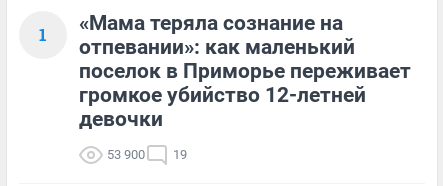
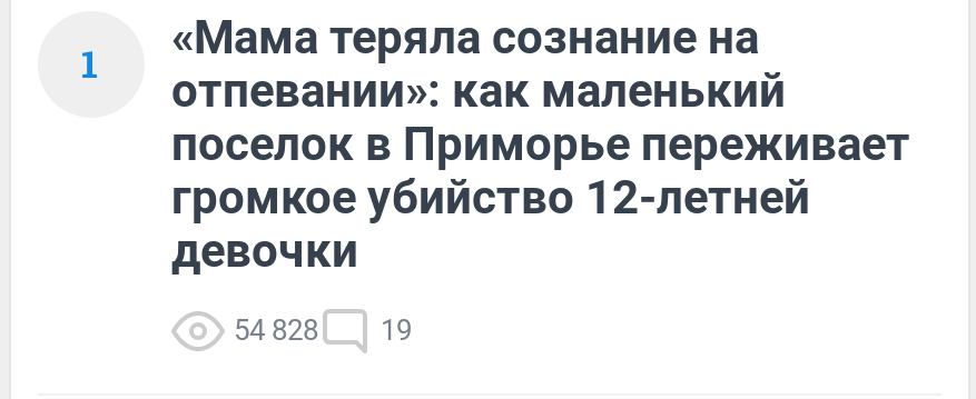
[107,147,187,162] 53 900 19 -> [234,313,412,346] 54 828 19

